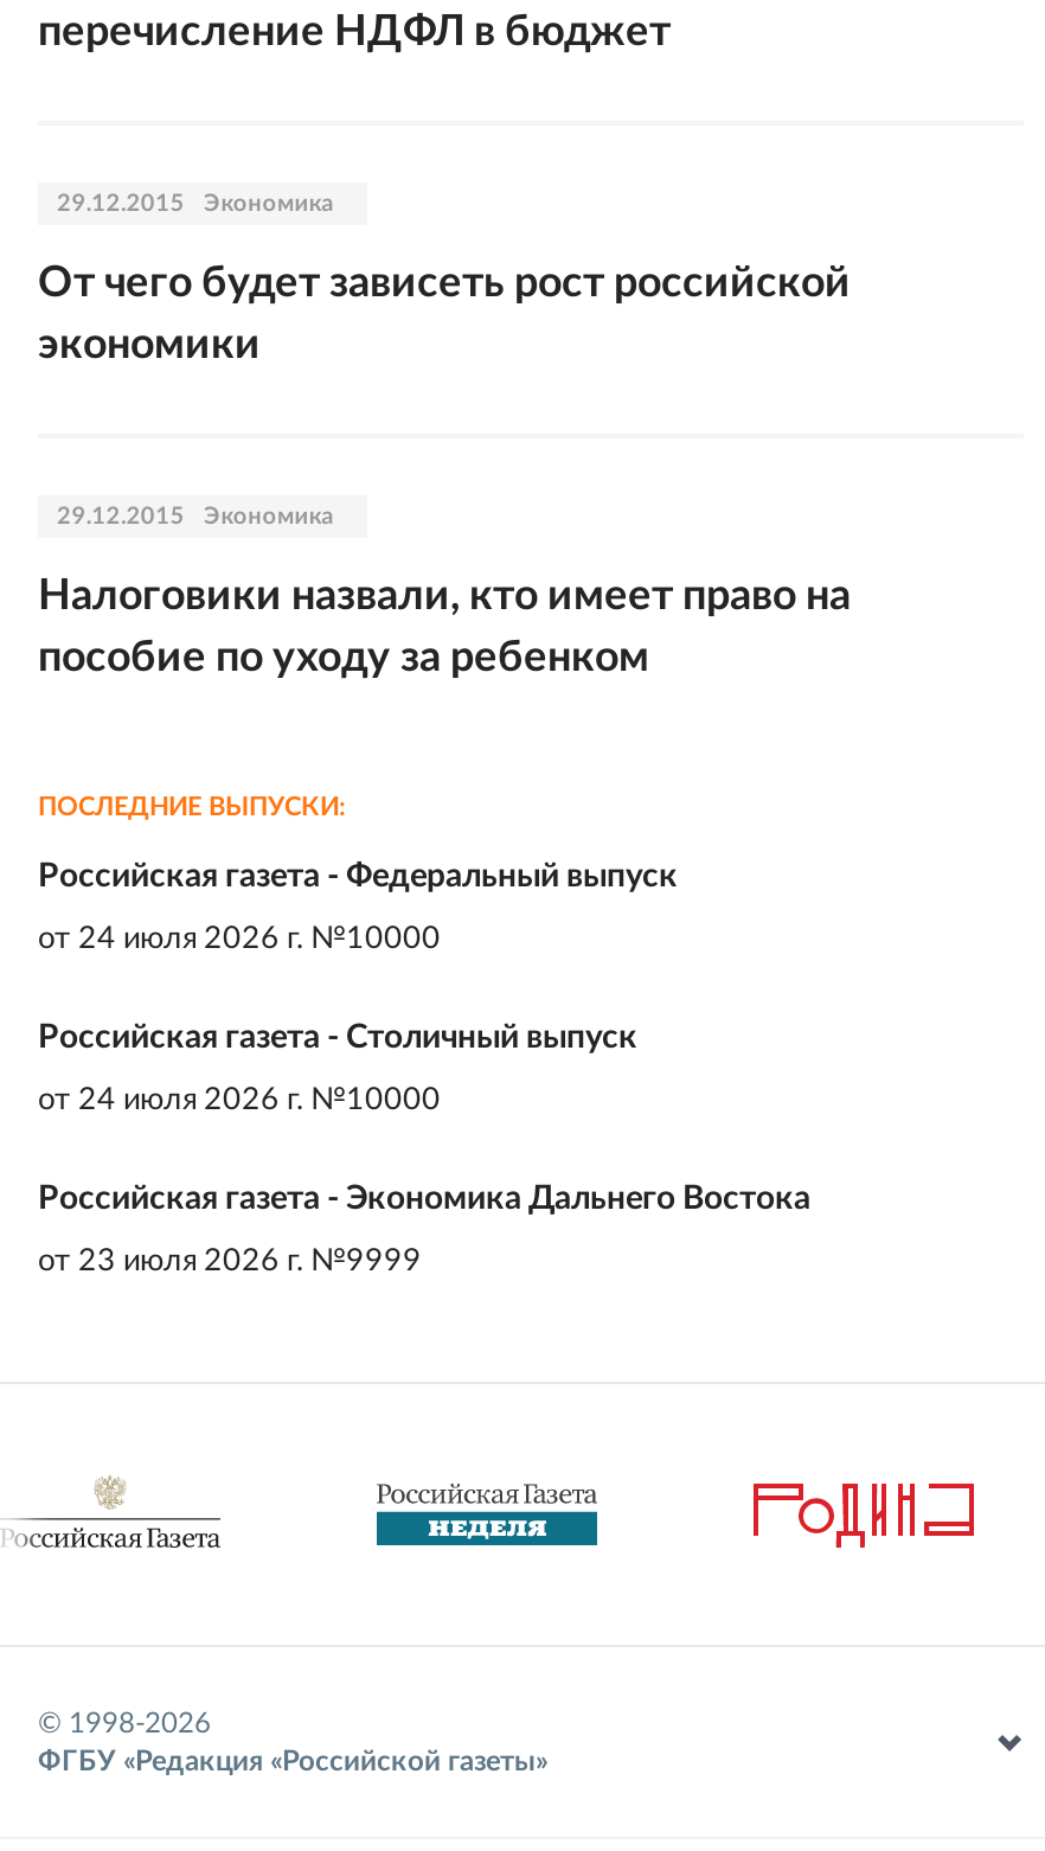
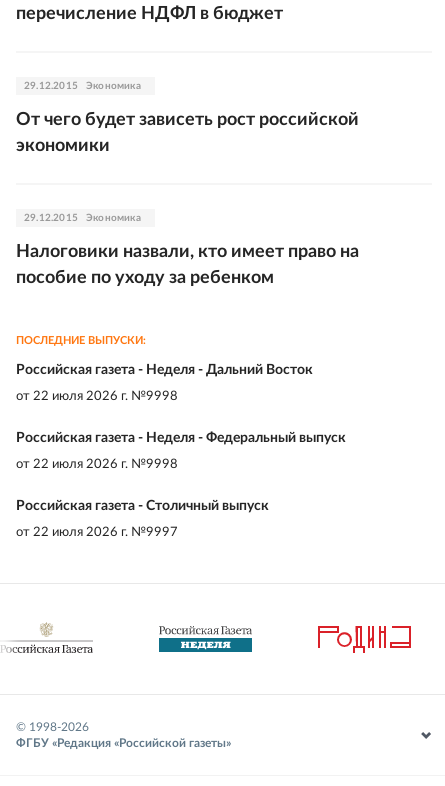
[38,860,678,955] Российская газета - Федеральный выпуск | от 24 июля 2026 г. №10000 -> [16,363,346,471] Российская газета - Неделя - Дальний Восток | от 22 июля 2026 г. №9998 | Российская газета - Неделя - Федеральный выпуск | от 22 июля 2026 г. №9998
moved [38,1021,637,1055] -> [16,499,269,513]: Российская газета - Столичный выпуск
[38,1085,810,1277] от 24 июля 2026 г. №10000 | Российская газета - Экономика Дальнего Востока | от 23 июля 2026 г. №9999 -> [16,526,178,539] от 22 июля 2026 г. №9997

